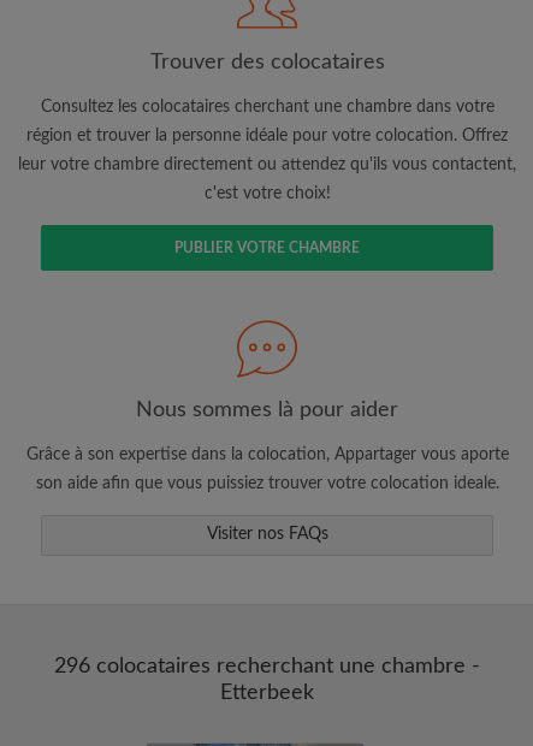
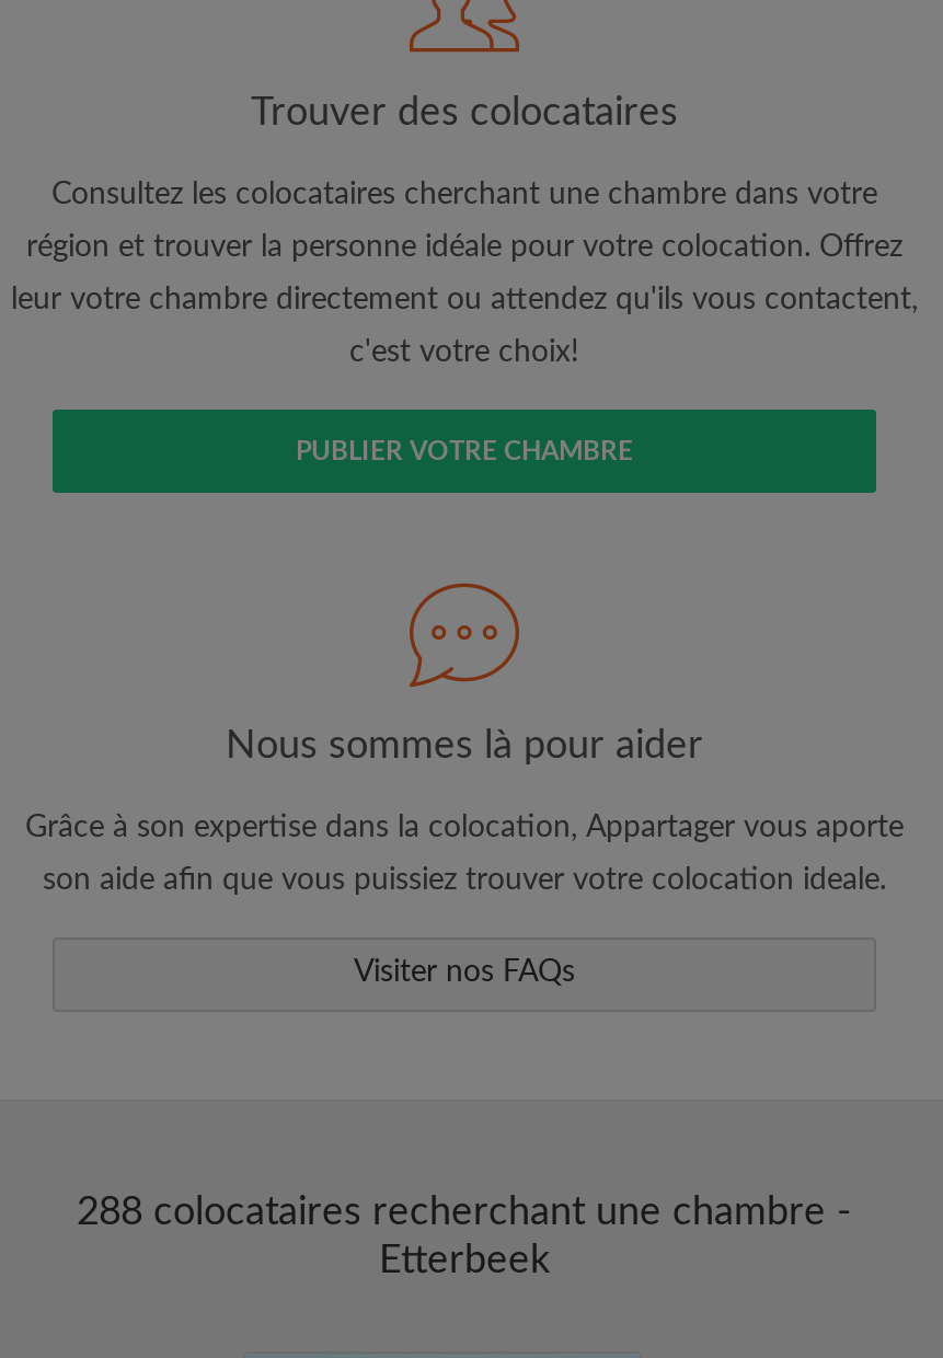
[54,656,480,677] 296 colocataires recherchant une chambre - -> [77,1194,852,1233] 288 colocataires recherchant une chambre -

